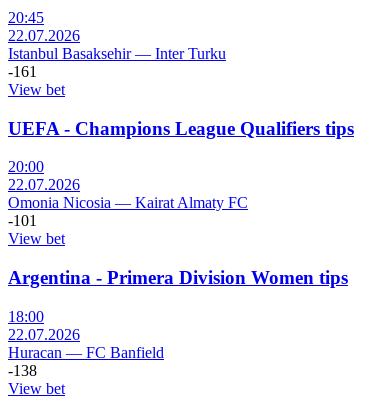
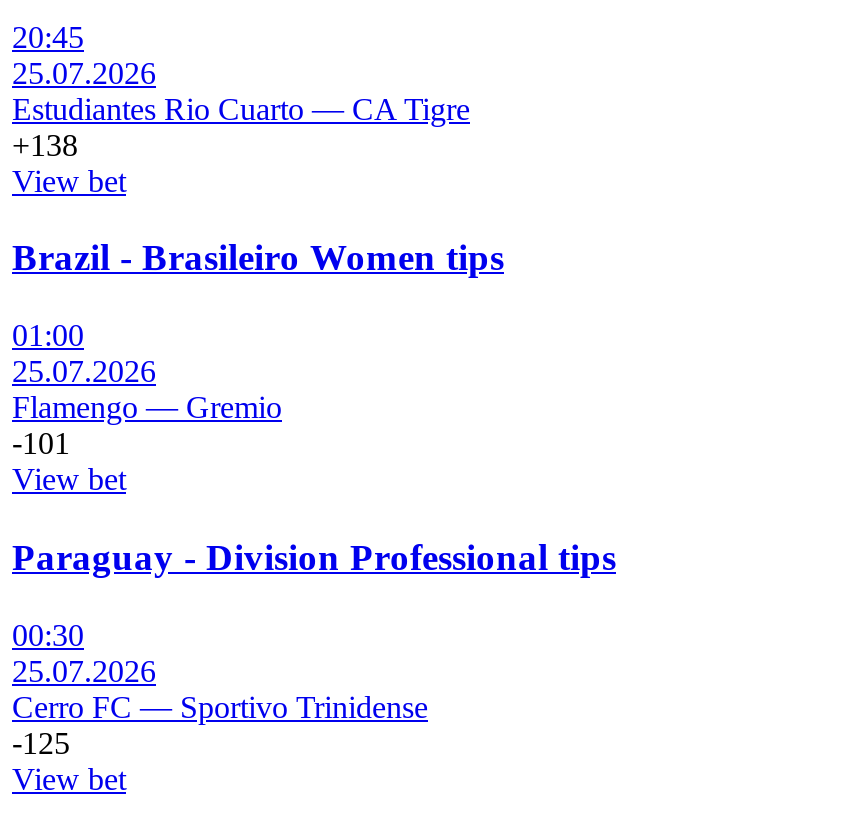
[8,27,226,80] 22.07.2026 | Istanbul Basaksehir — Inter Turku | -161 -> [12,56,470,162] 25.07.2026 | Estudiantes Rio Cuarto — CA Tigre | +138
[8,118,354,139] UEFA - Champions League Qualifiers tips -> [12,237,504,279] Brazil - Brasileiro Women tips
[8,158,248,211] 20:00 | 22.07.2026 | Omonia Nicosia — Kairat Almaty FC -> [12,319,282,425] 01:00 | 25.07.2026 | Flamengo — Gremio
[8,267,348,288] Argentina - Primera Division Women tips -> [12,536,616,578] Paraguay - Division Professional tips
[8,308,164,379] 18:00 | 22.07.2026 | Huracan — FC Banfield | -138 -> [12,618,428,760] 00:30 | 25.07.2026 | Cerro FC — Sportivo Trinidense | -125

